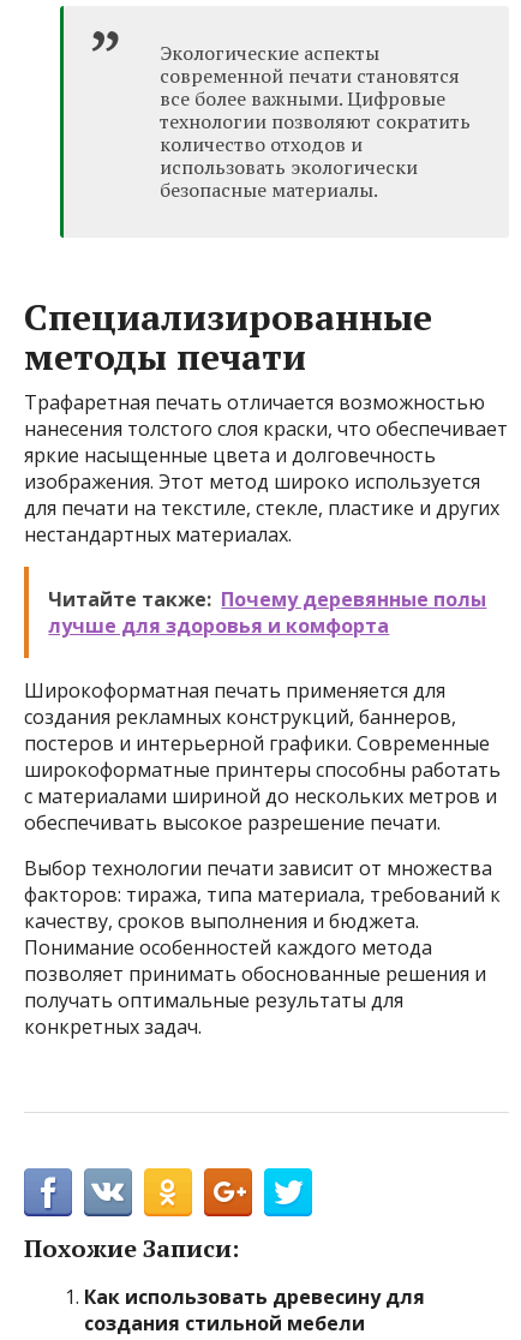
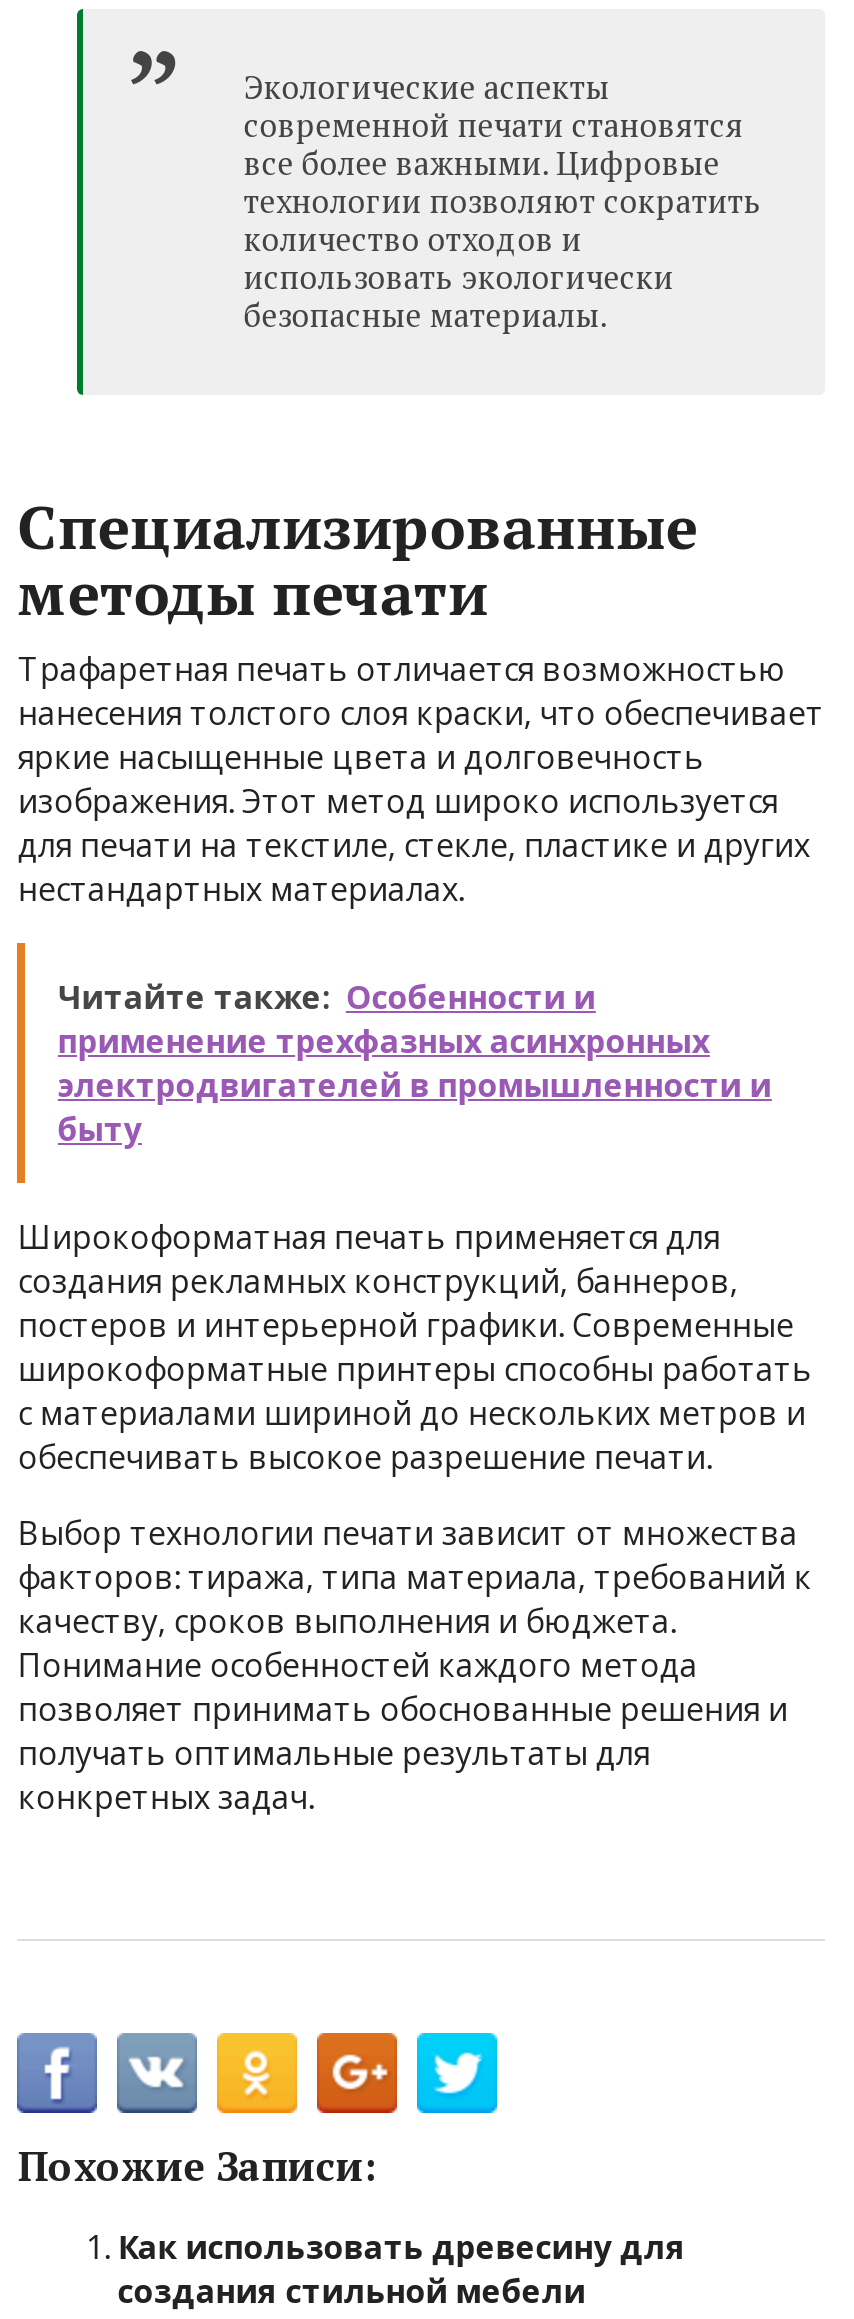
[48,586,487,638] Читайте также: Почему деревянные полы | лучше для здоровья и комфорта -> [58,974,772,1150] Читайте также: Особенности и | применение трехфазных асинхронных | электродвигателей в промышленности и | быту

